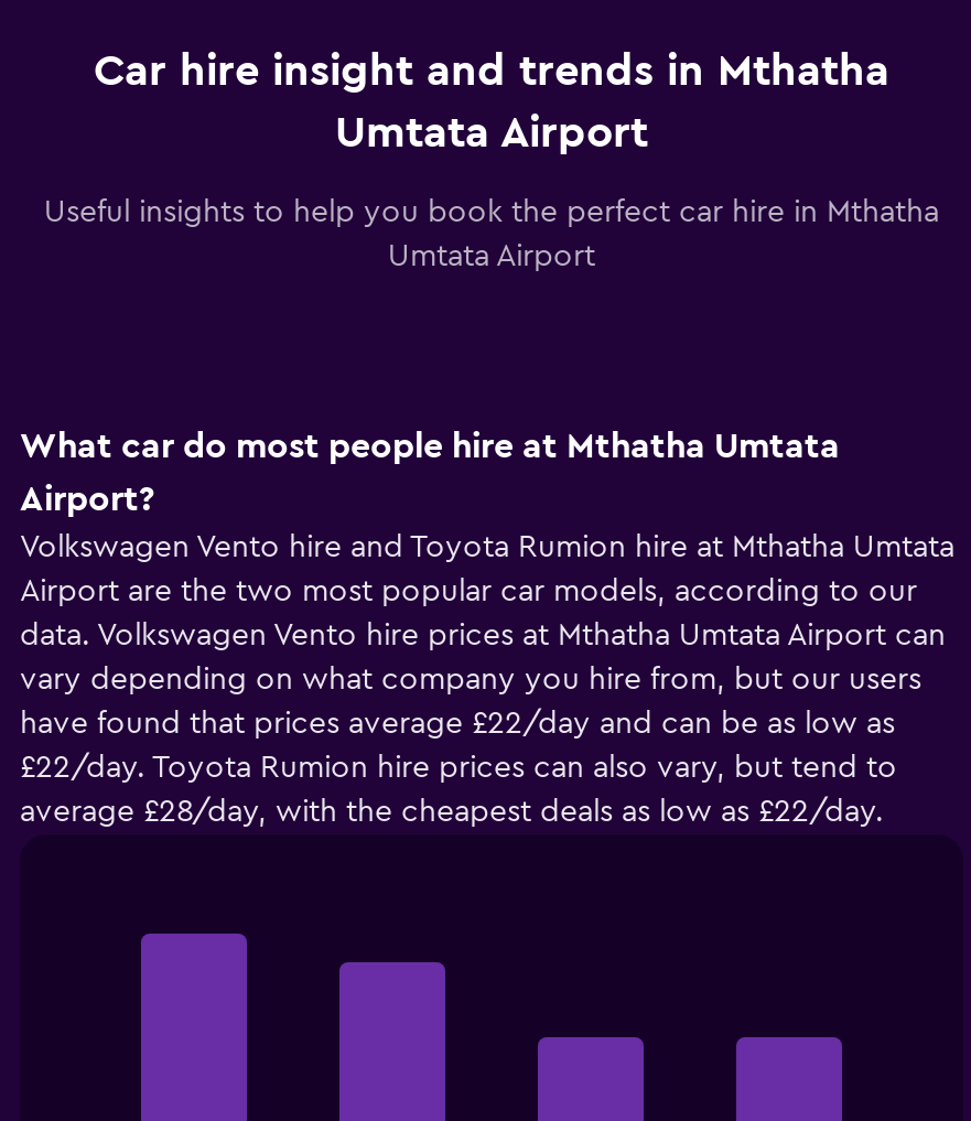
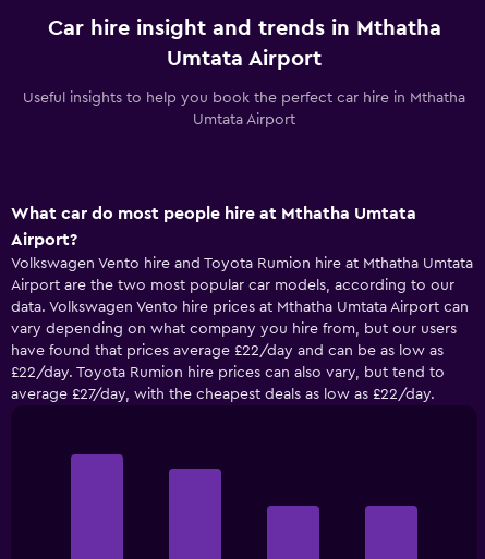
[20,797,884,828] average £28/day, with the cheapest deals as low as £22/day. -> [11,387,435,402] average £27/day, with the cheapest deals as low as £22/day.

